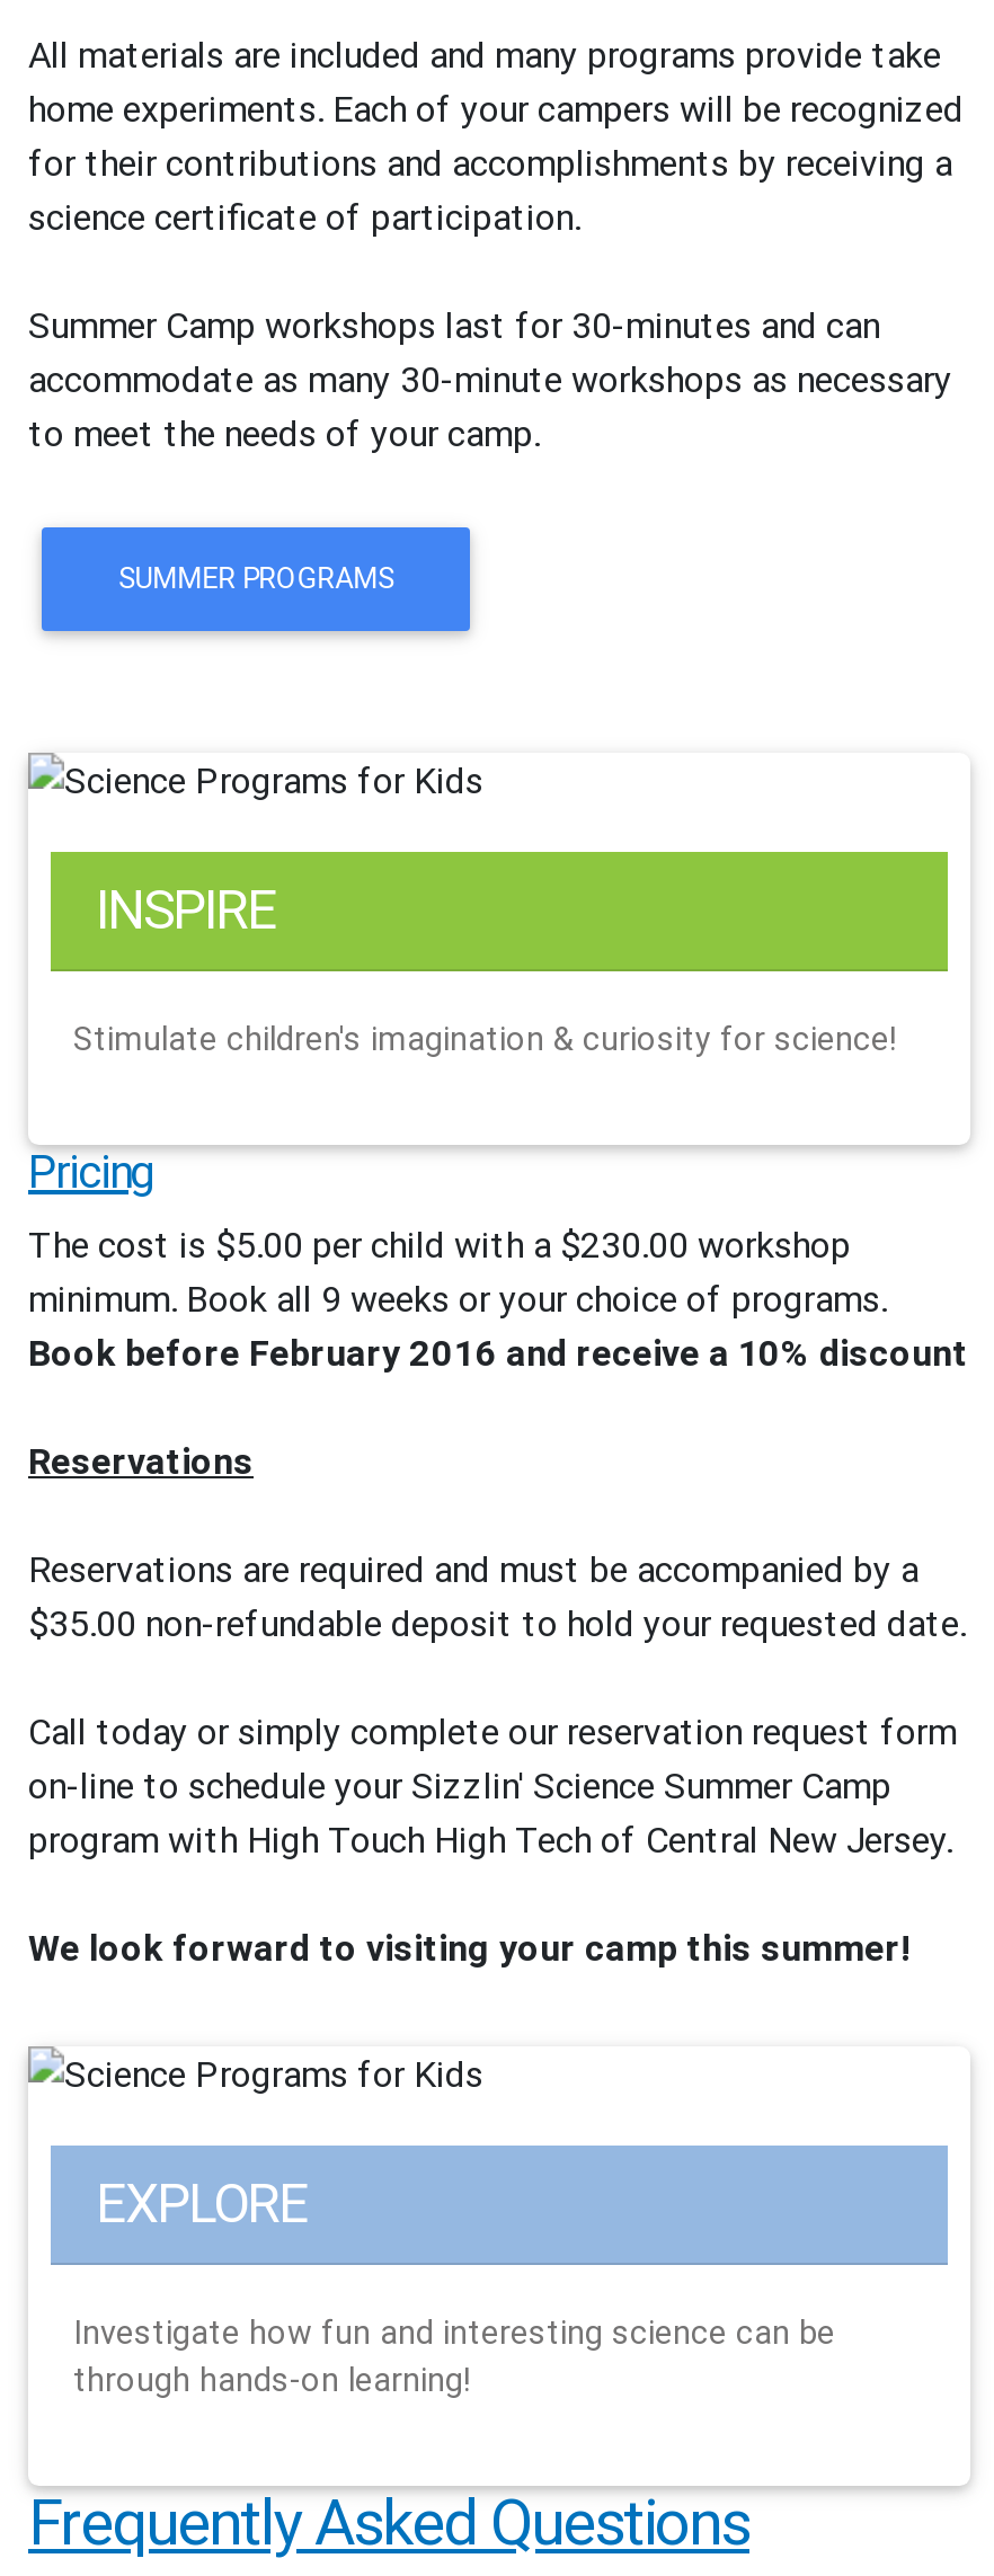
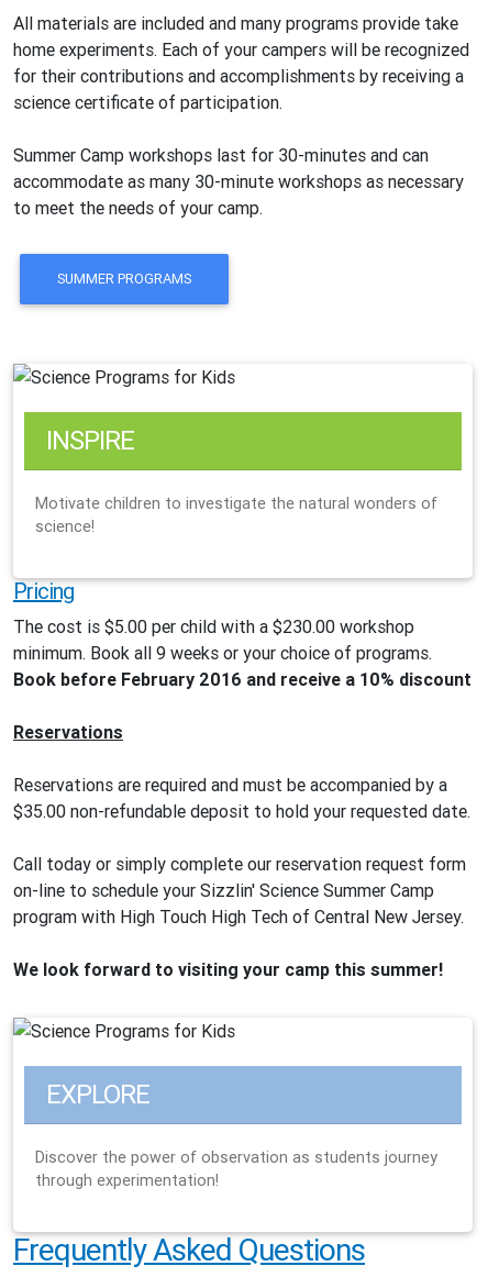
[73,1019,896,1059] Stimulate children's imagination & curiosity for science! -> [35,493,437,536] Motivate children to investigate the natural wonders of | science!
[73,2312,835,2400] Investigate how fun and interesting science can be | through hands-on learning! -> [35,1147,437,1190] Discover the power of observation as students journey | through experimentation!

